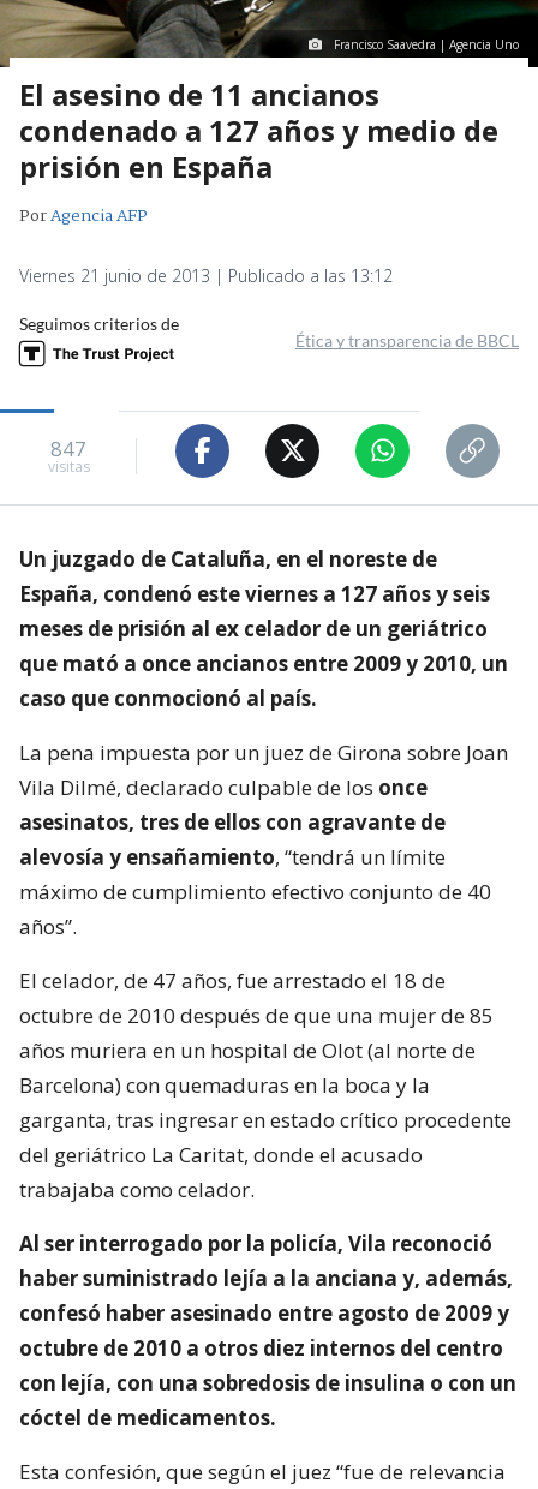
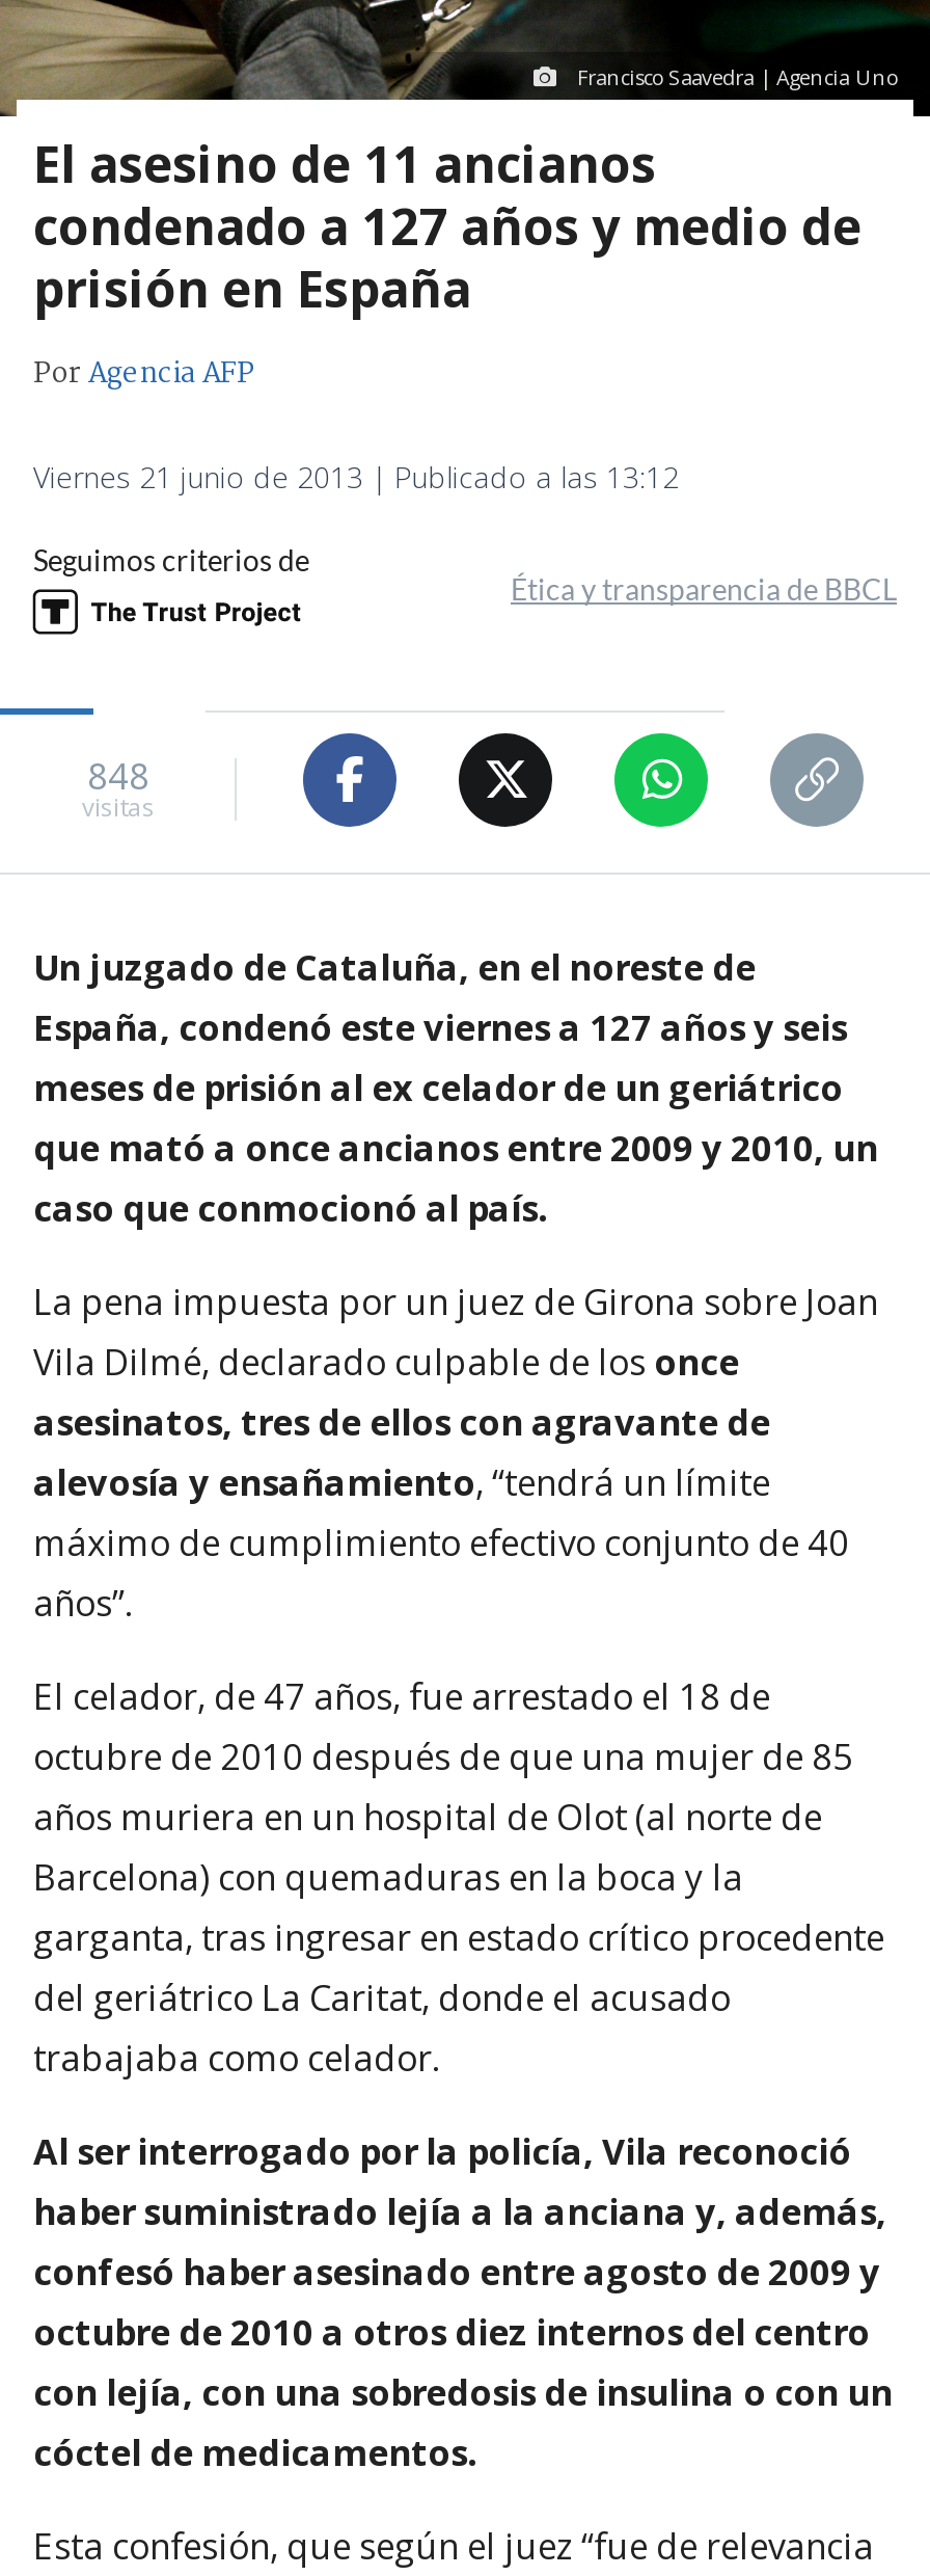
[50,435,86,463] 847 -> [87,753,149,800] 848

